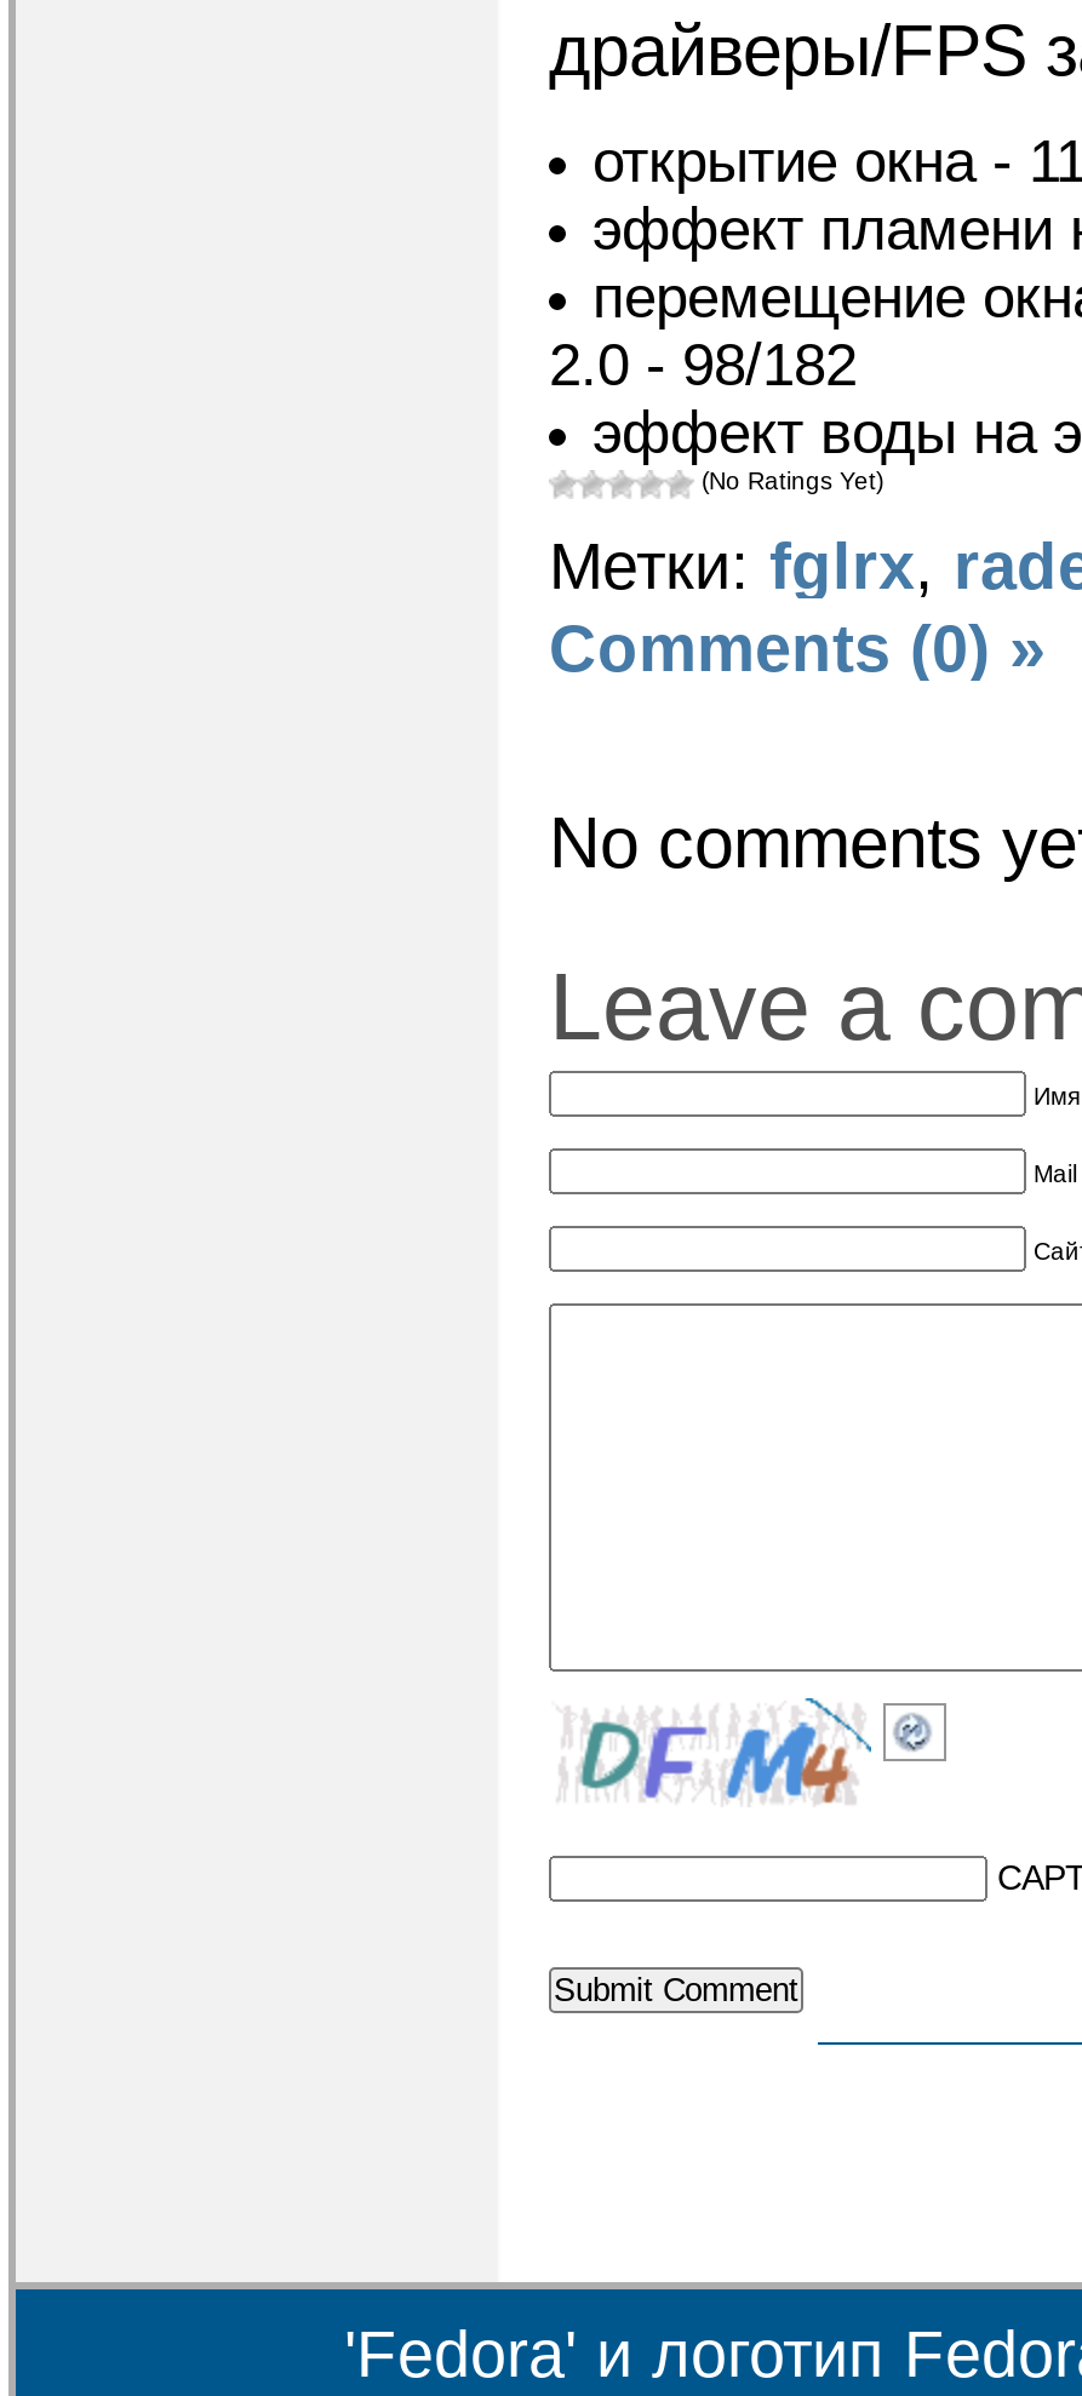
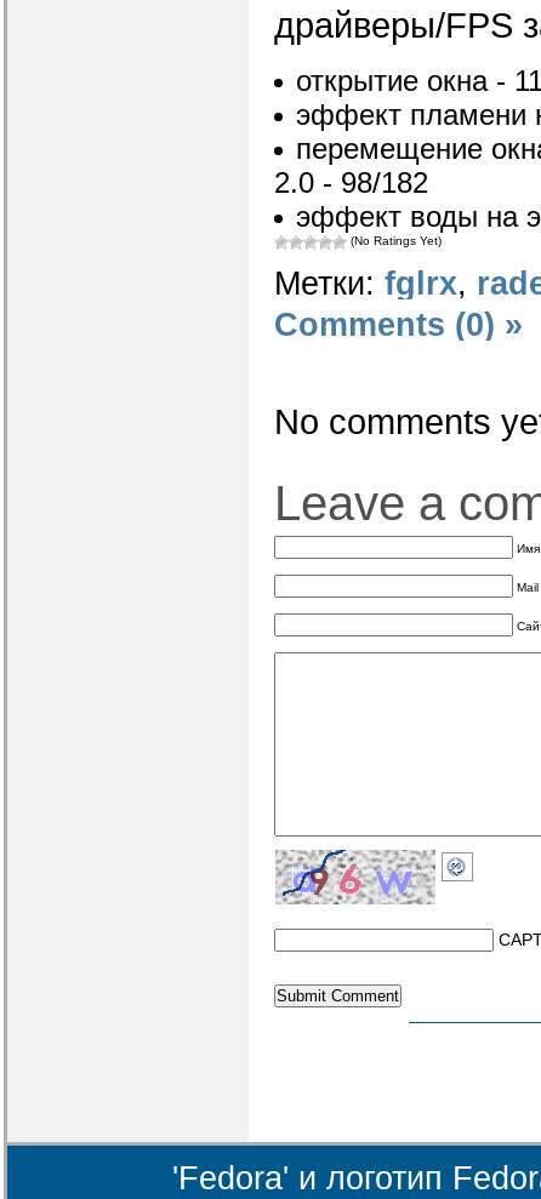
[554,1698,871,1807] [image] -> [275,849,437,906] [image]

